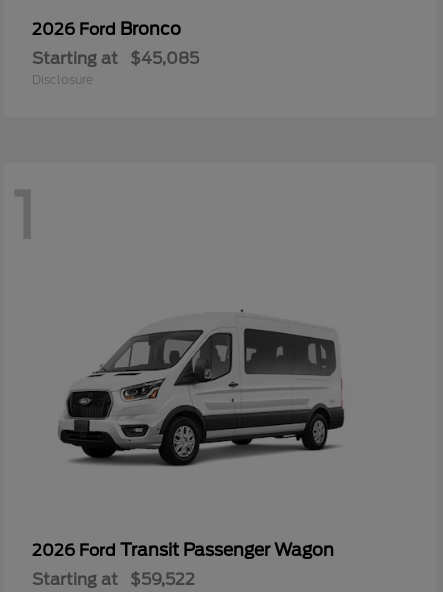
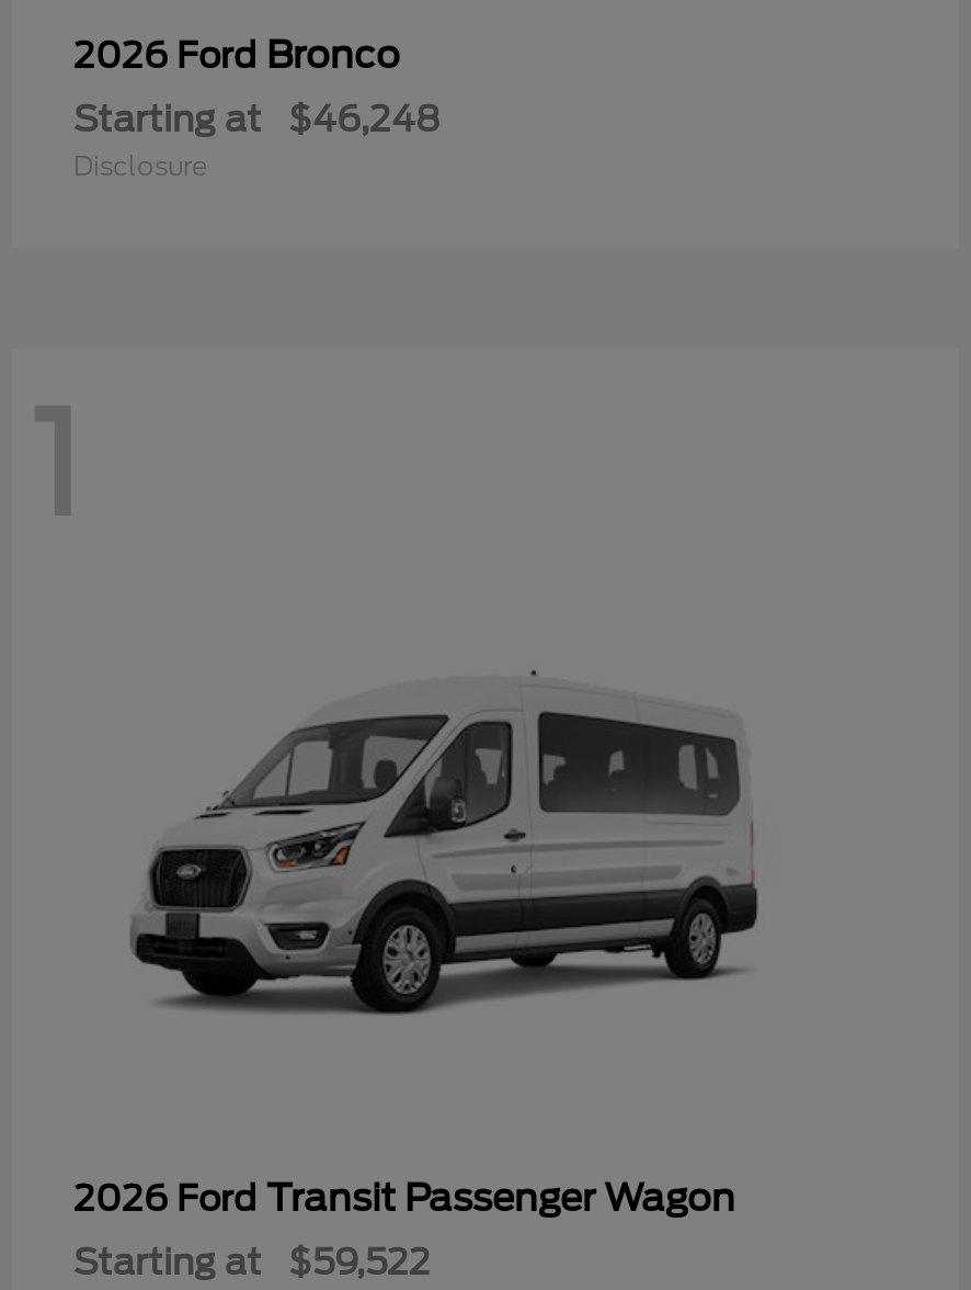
[32,49,199,68] Starting at $45,085 -> [73,99,439,141] Starting at $46,248

